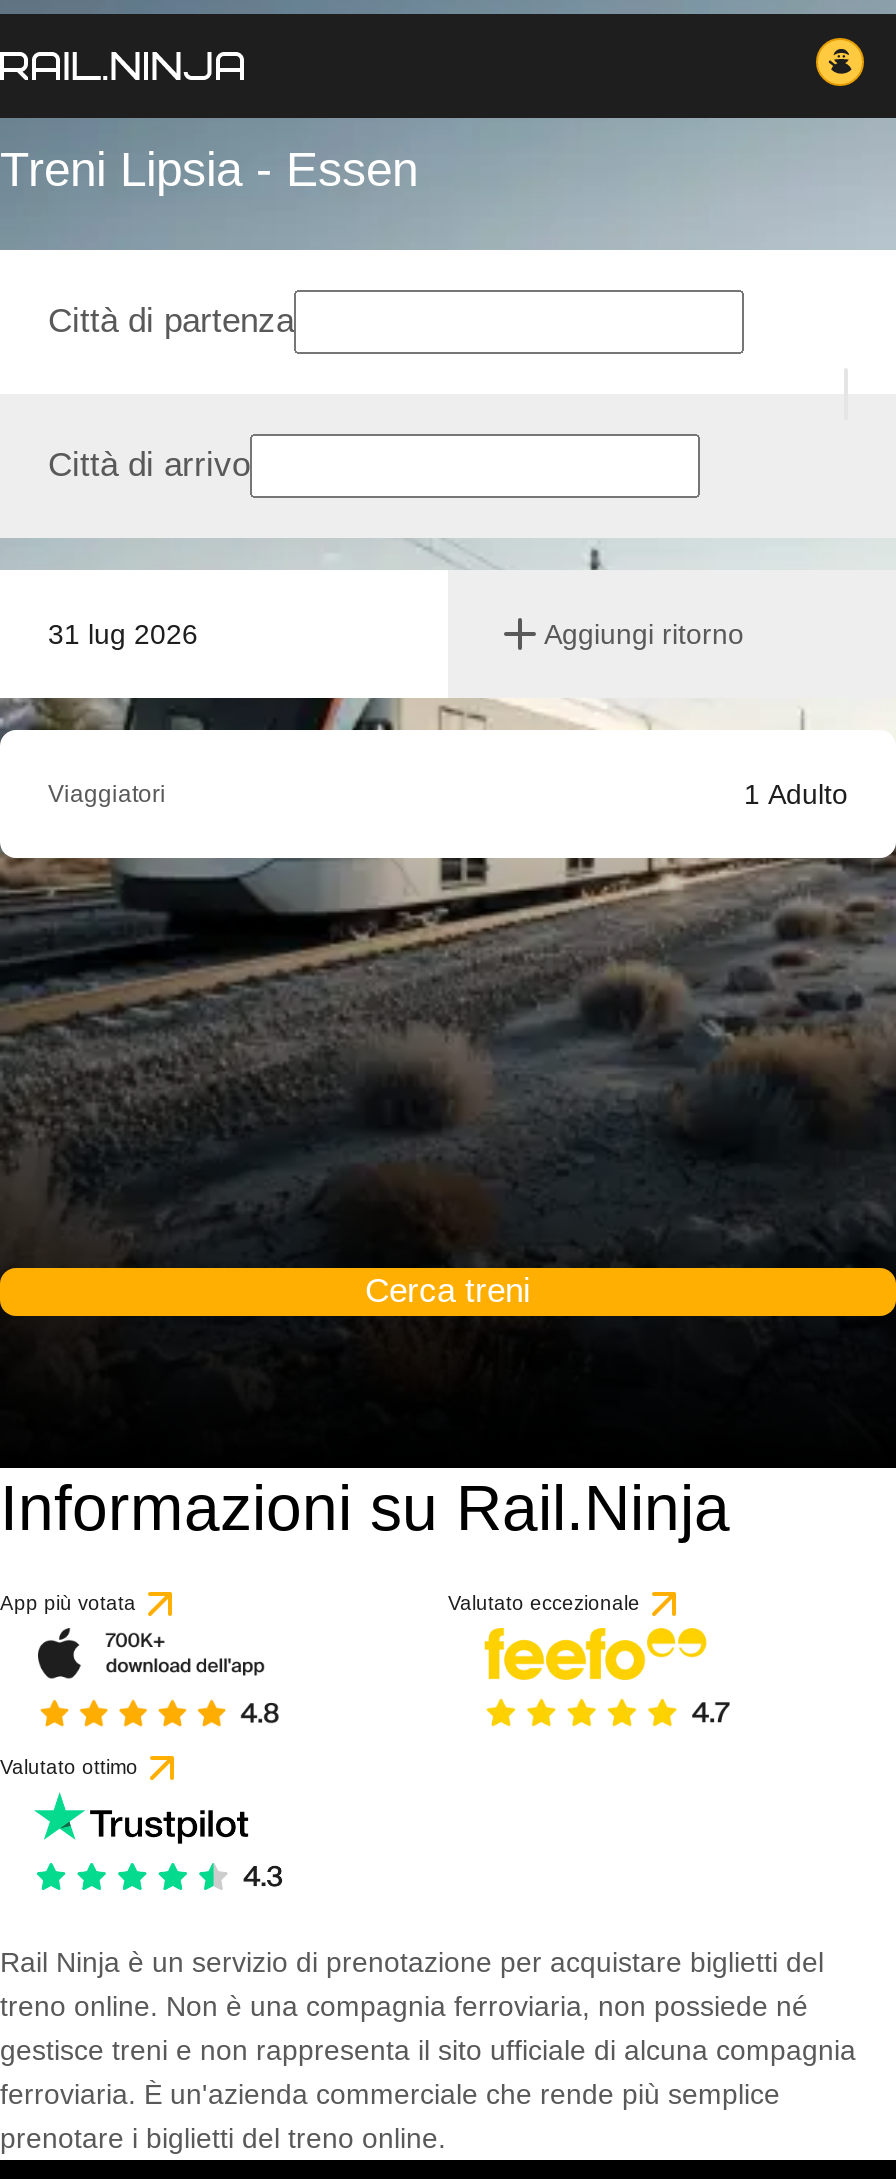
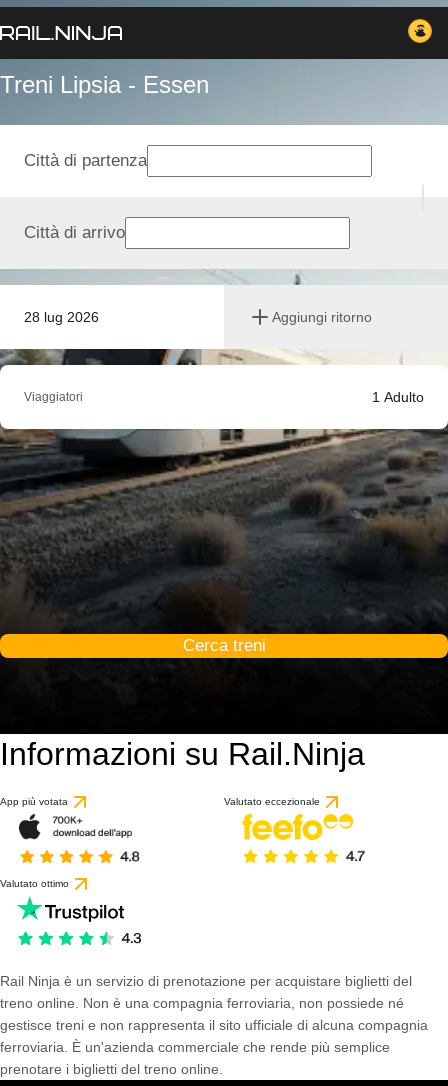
[48,618,198,650] 31 lug 2026 -> [24,309,99,325] 28 lug 2026

